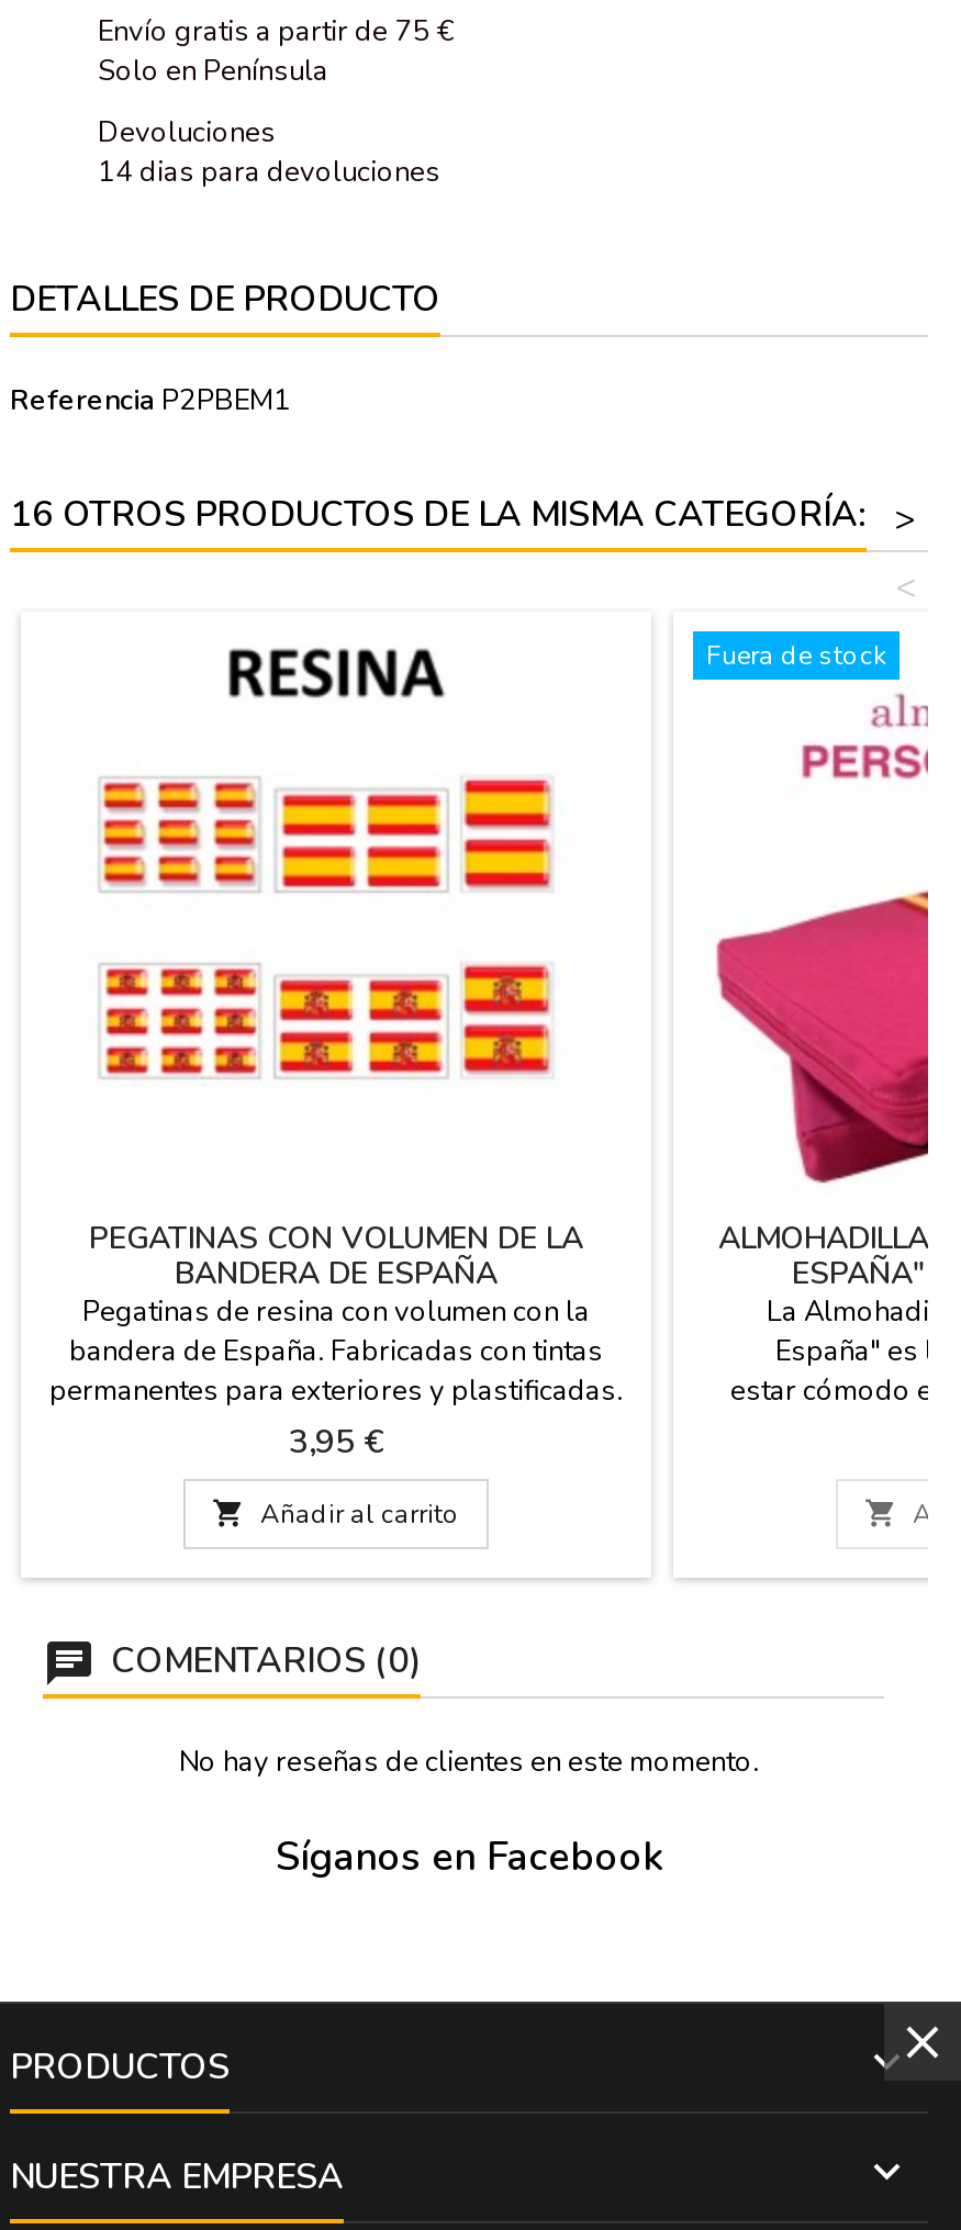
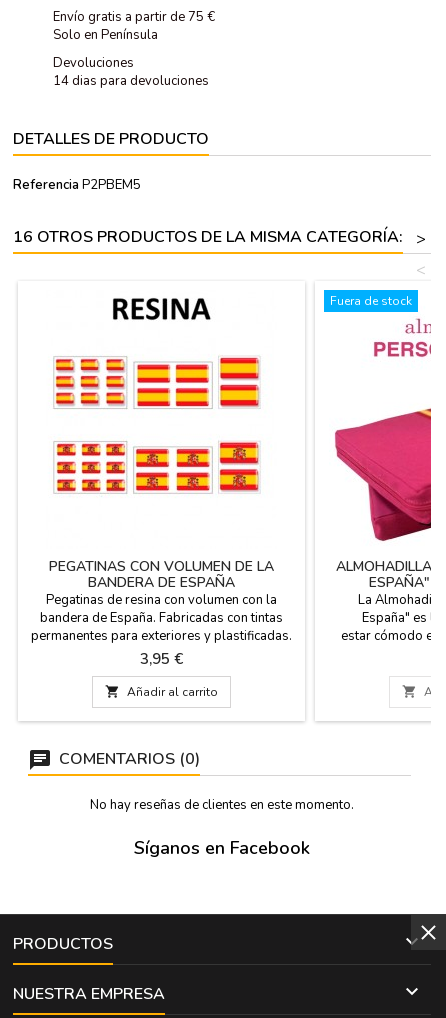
[10,381,291,420] Referencia P2PBEM1 -> [13,176,141,194] Referencia P2PBEM5

